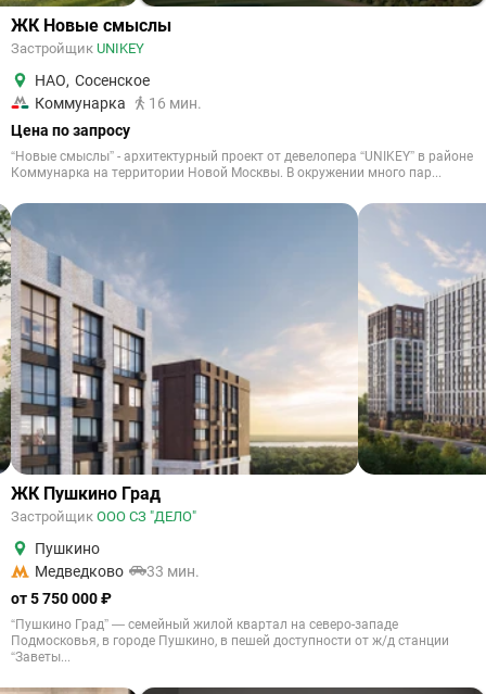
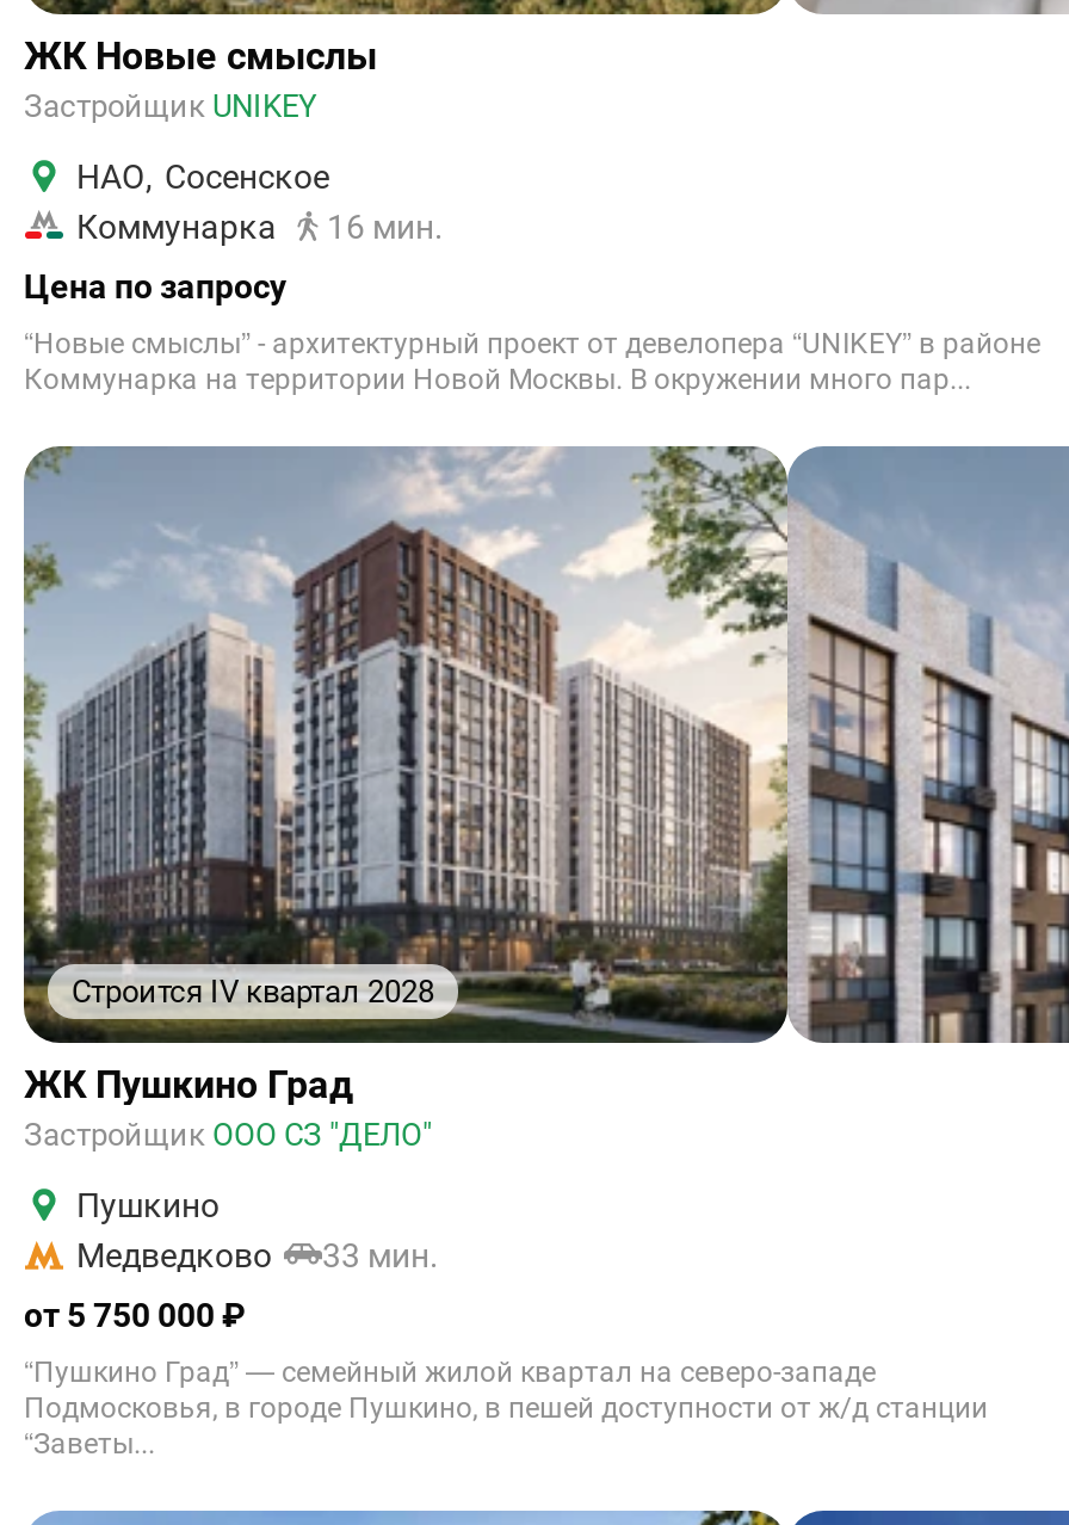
none -> [72,974,434,1010] Строится IV квартал 2028
[3,202,483,476] [image] -> [7,444,1062,1045] [image]

